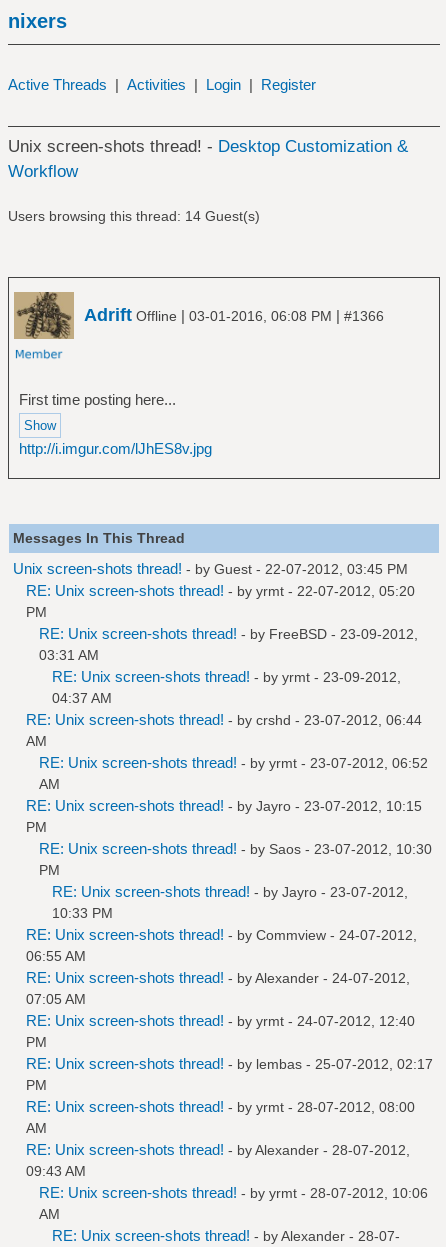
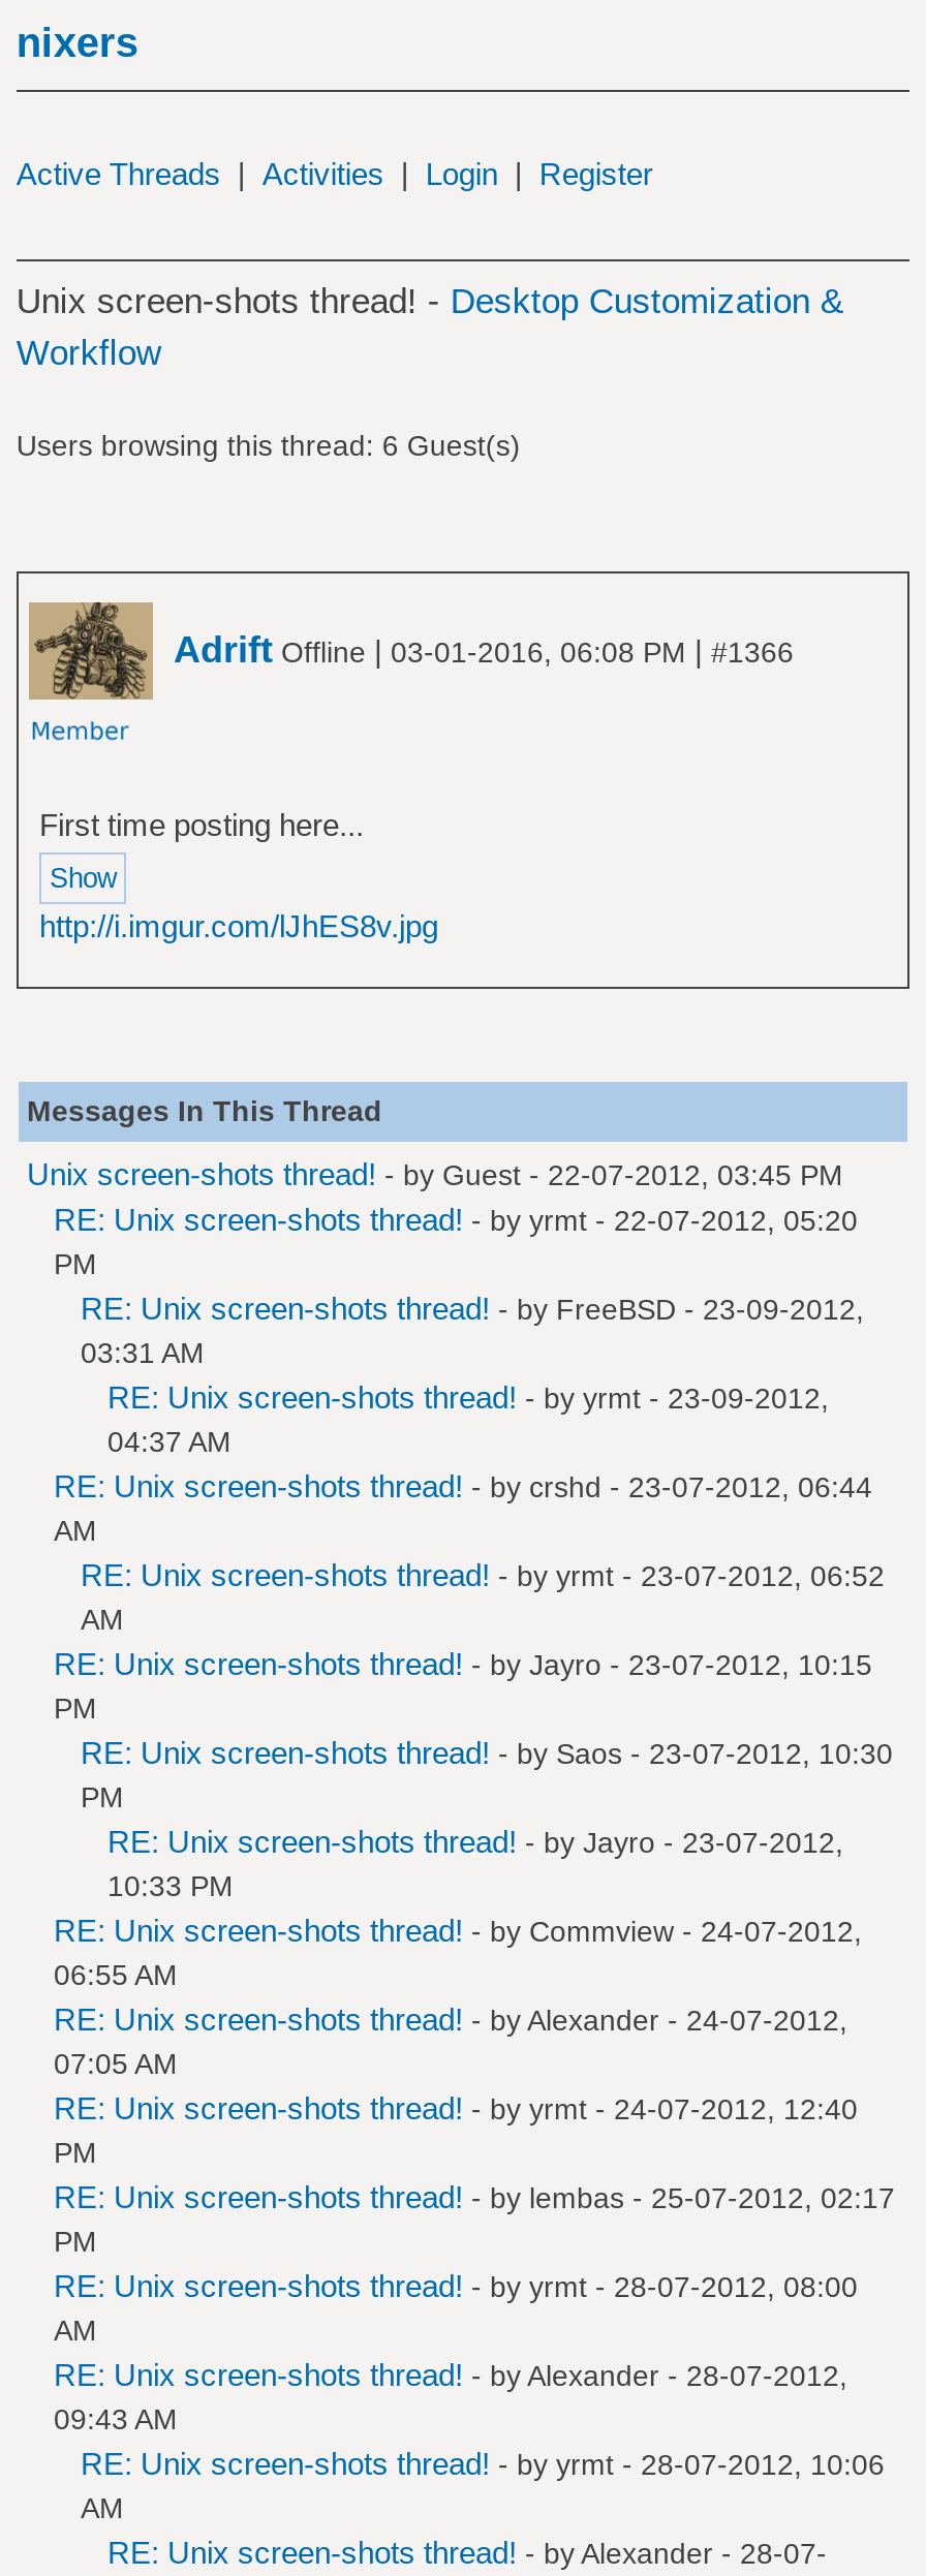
[8,208,260,224] Users browsing this thread: 14 Guest(s) -> [16,429,521,462] Users browsing this thread: 6 Guest(s)

